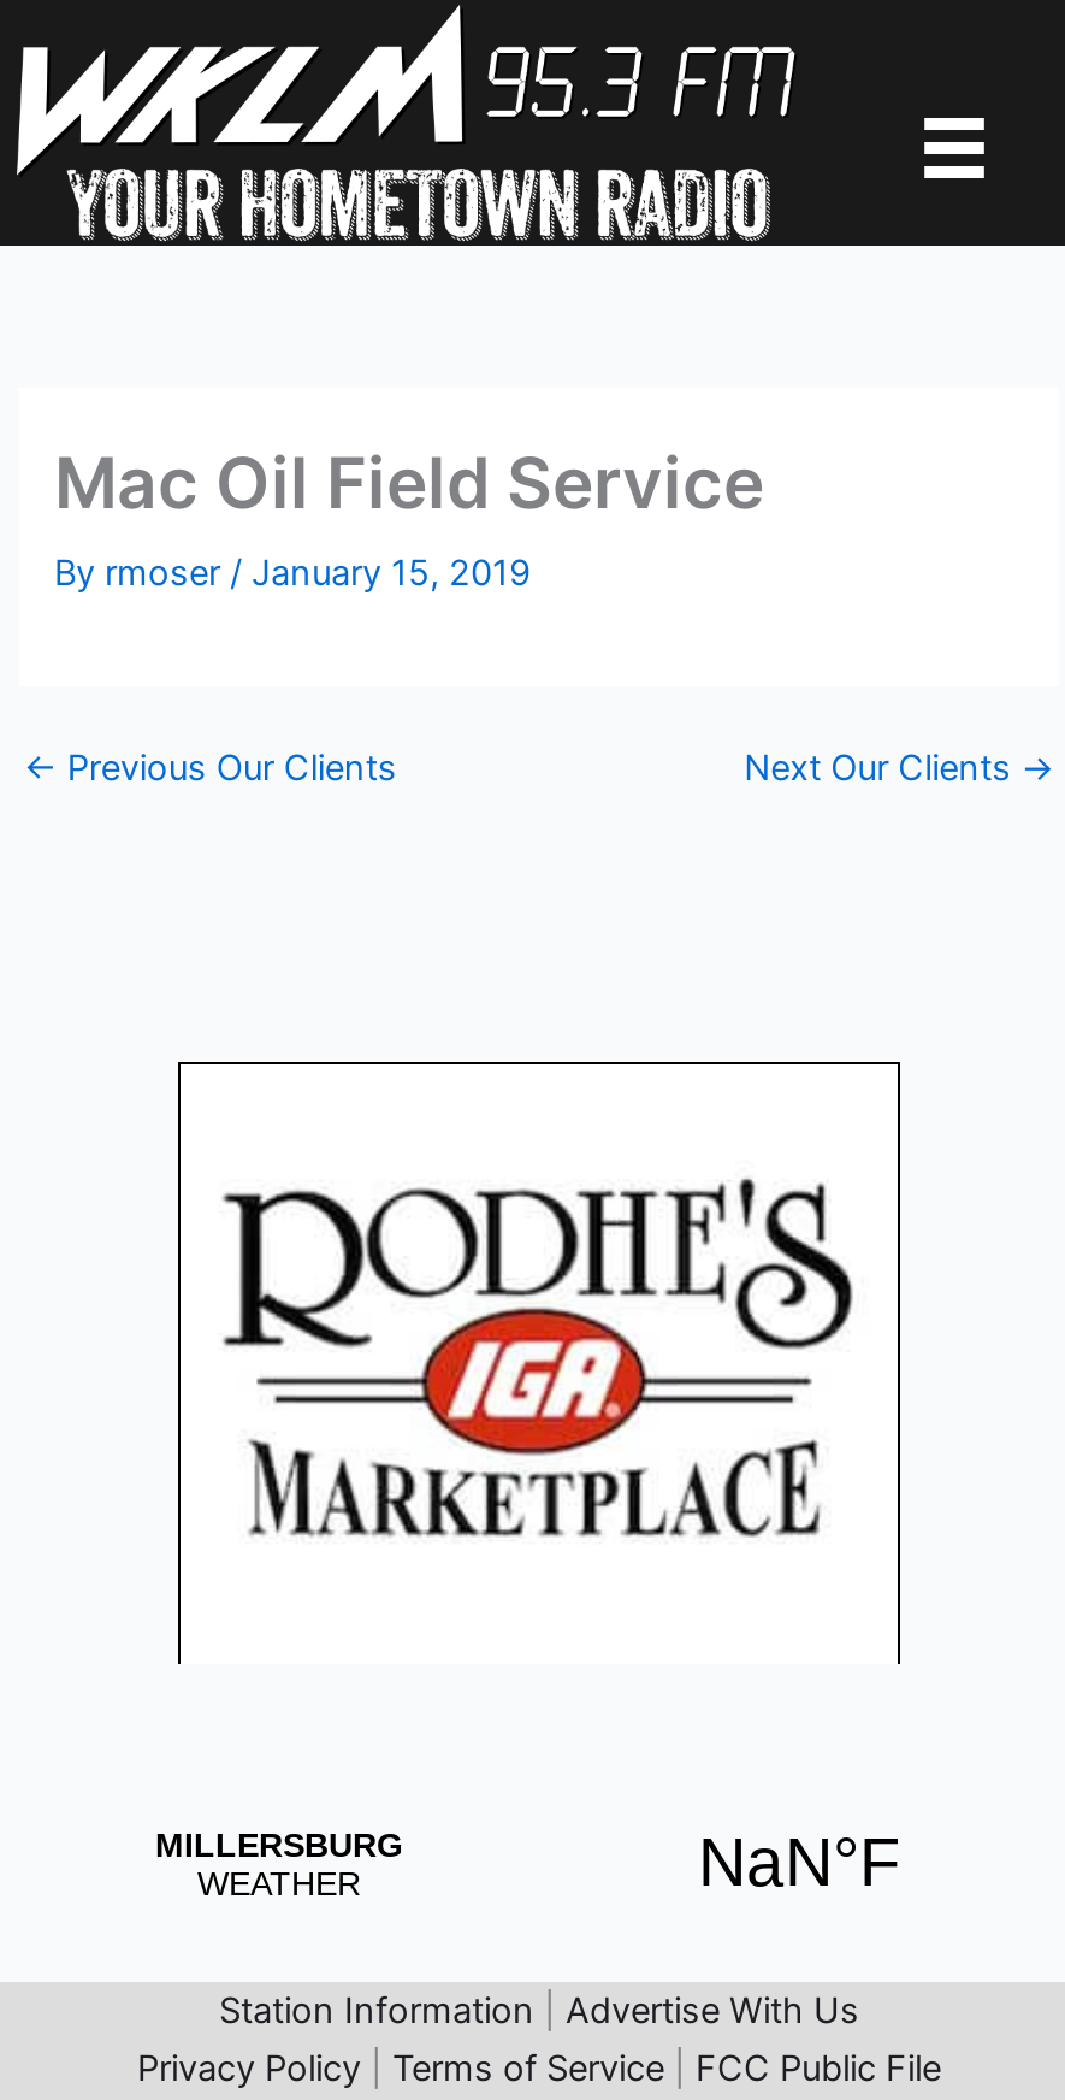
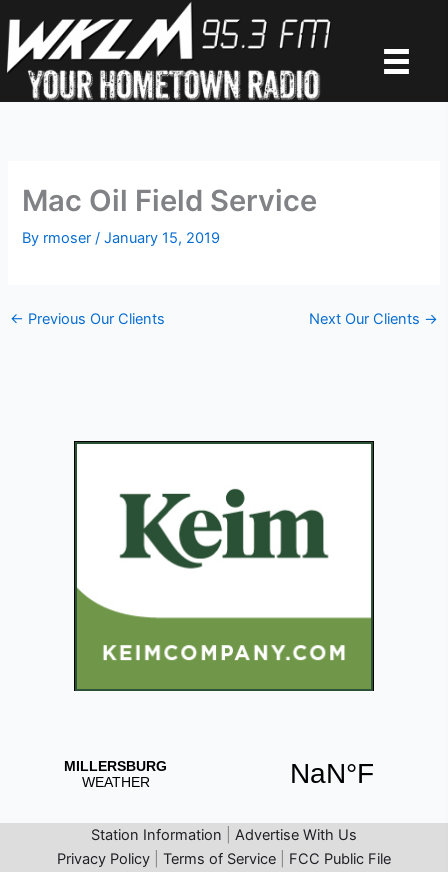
[178,1062,900,1664] [image] -> [74,441,374,692] [image]

